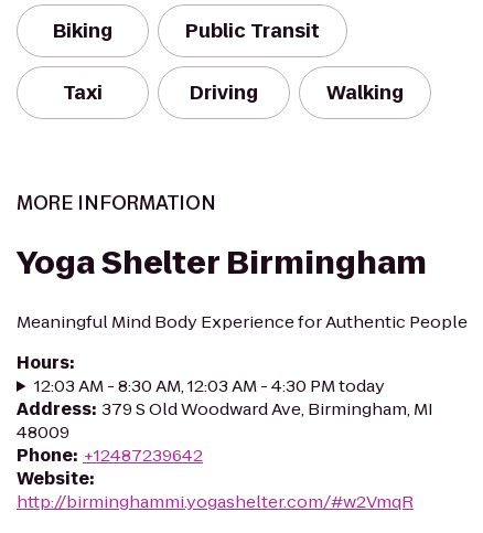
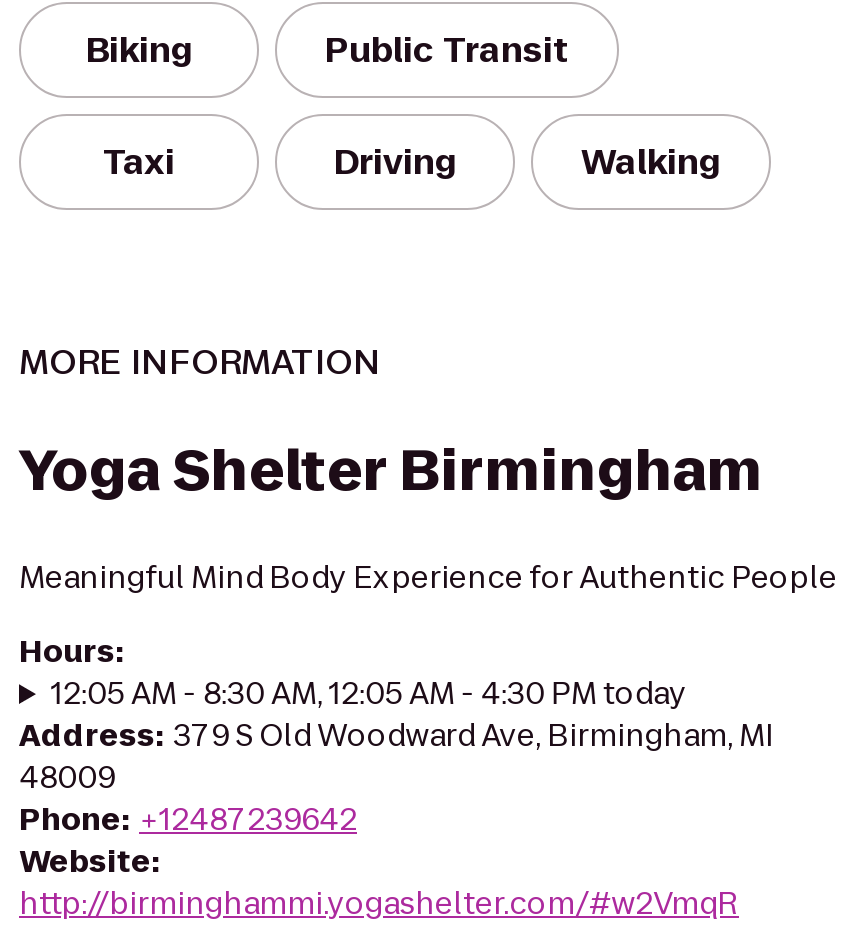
[34,374,385,397] 12:03 AM - 8:30 AM, 12:03 AM - 4:30 PM today -> [51,672,687,714] 12:05 AM - 8:30 AM, 12:05 AM - 4:30 PM today

